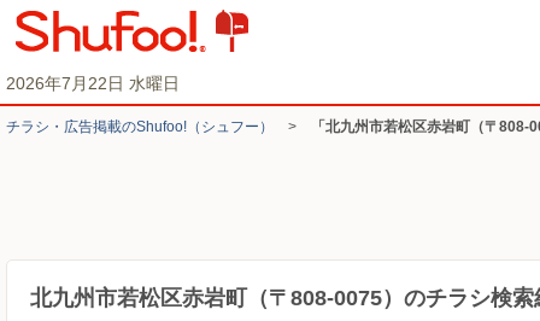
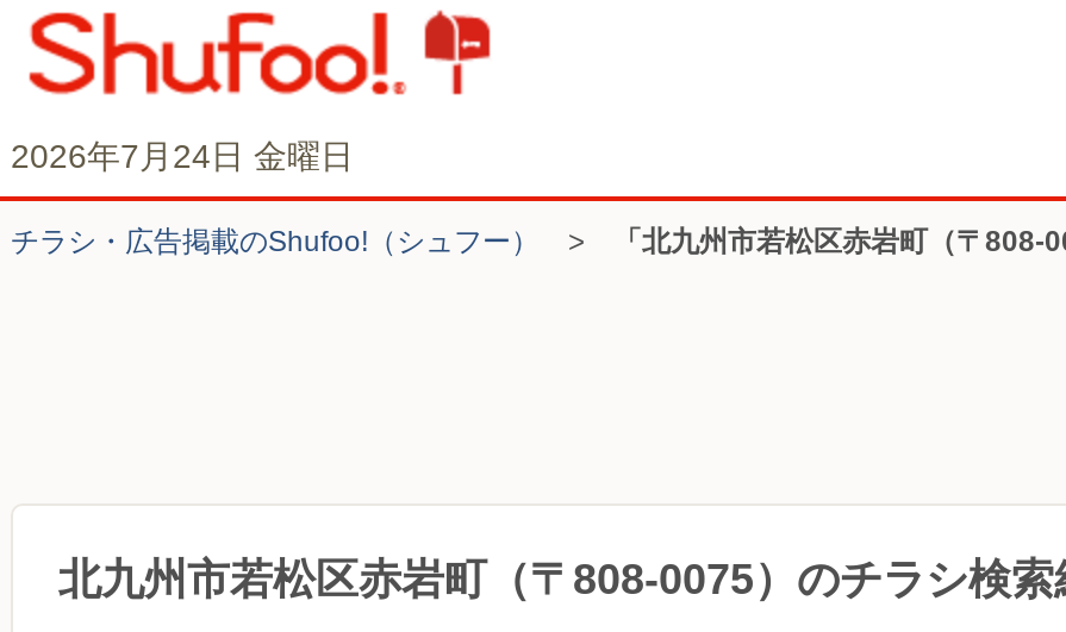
[6,74,180,93] 2026年7月22日 水曜日 -> [11,137,354,175] 2026年7月24日 金曜日

